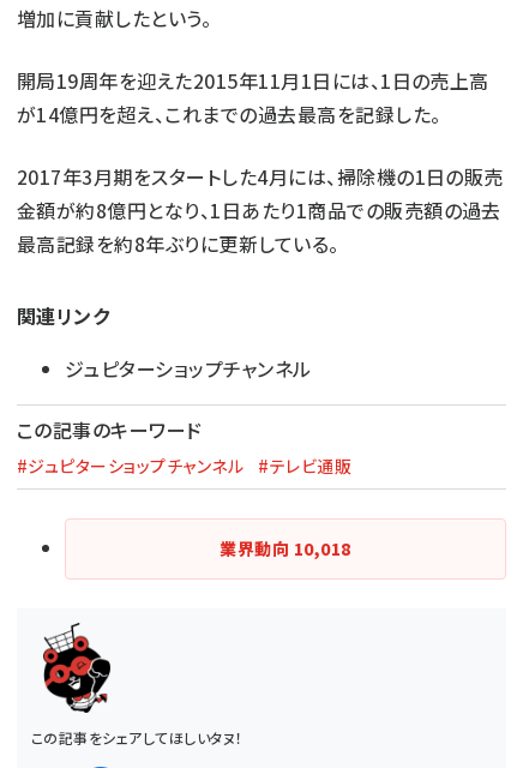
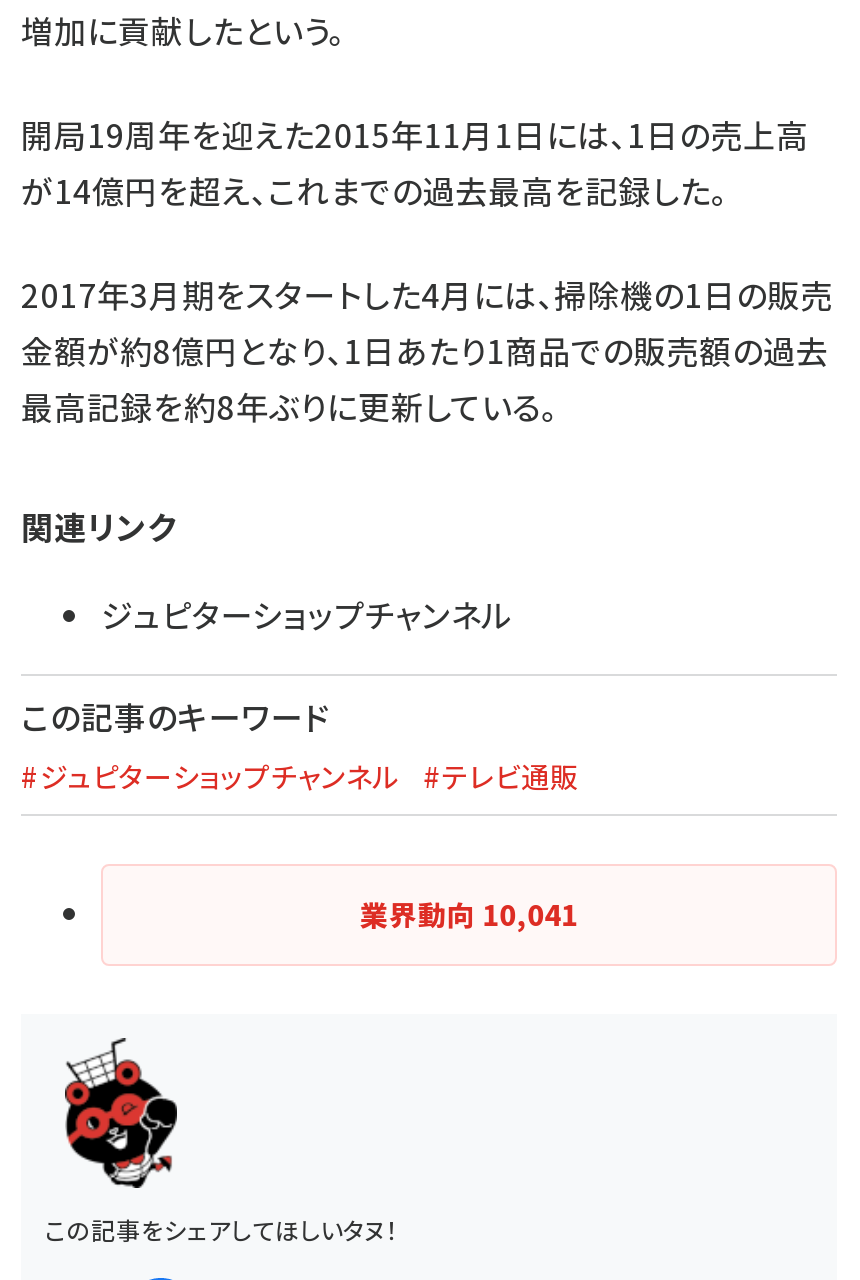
[220,536,351,560] 業界動向10,018 -> [360,893,578,933] 業界動向10,041

